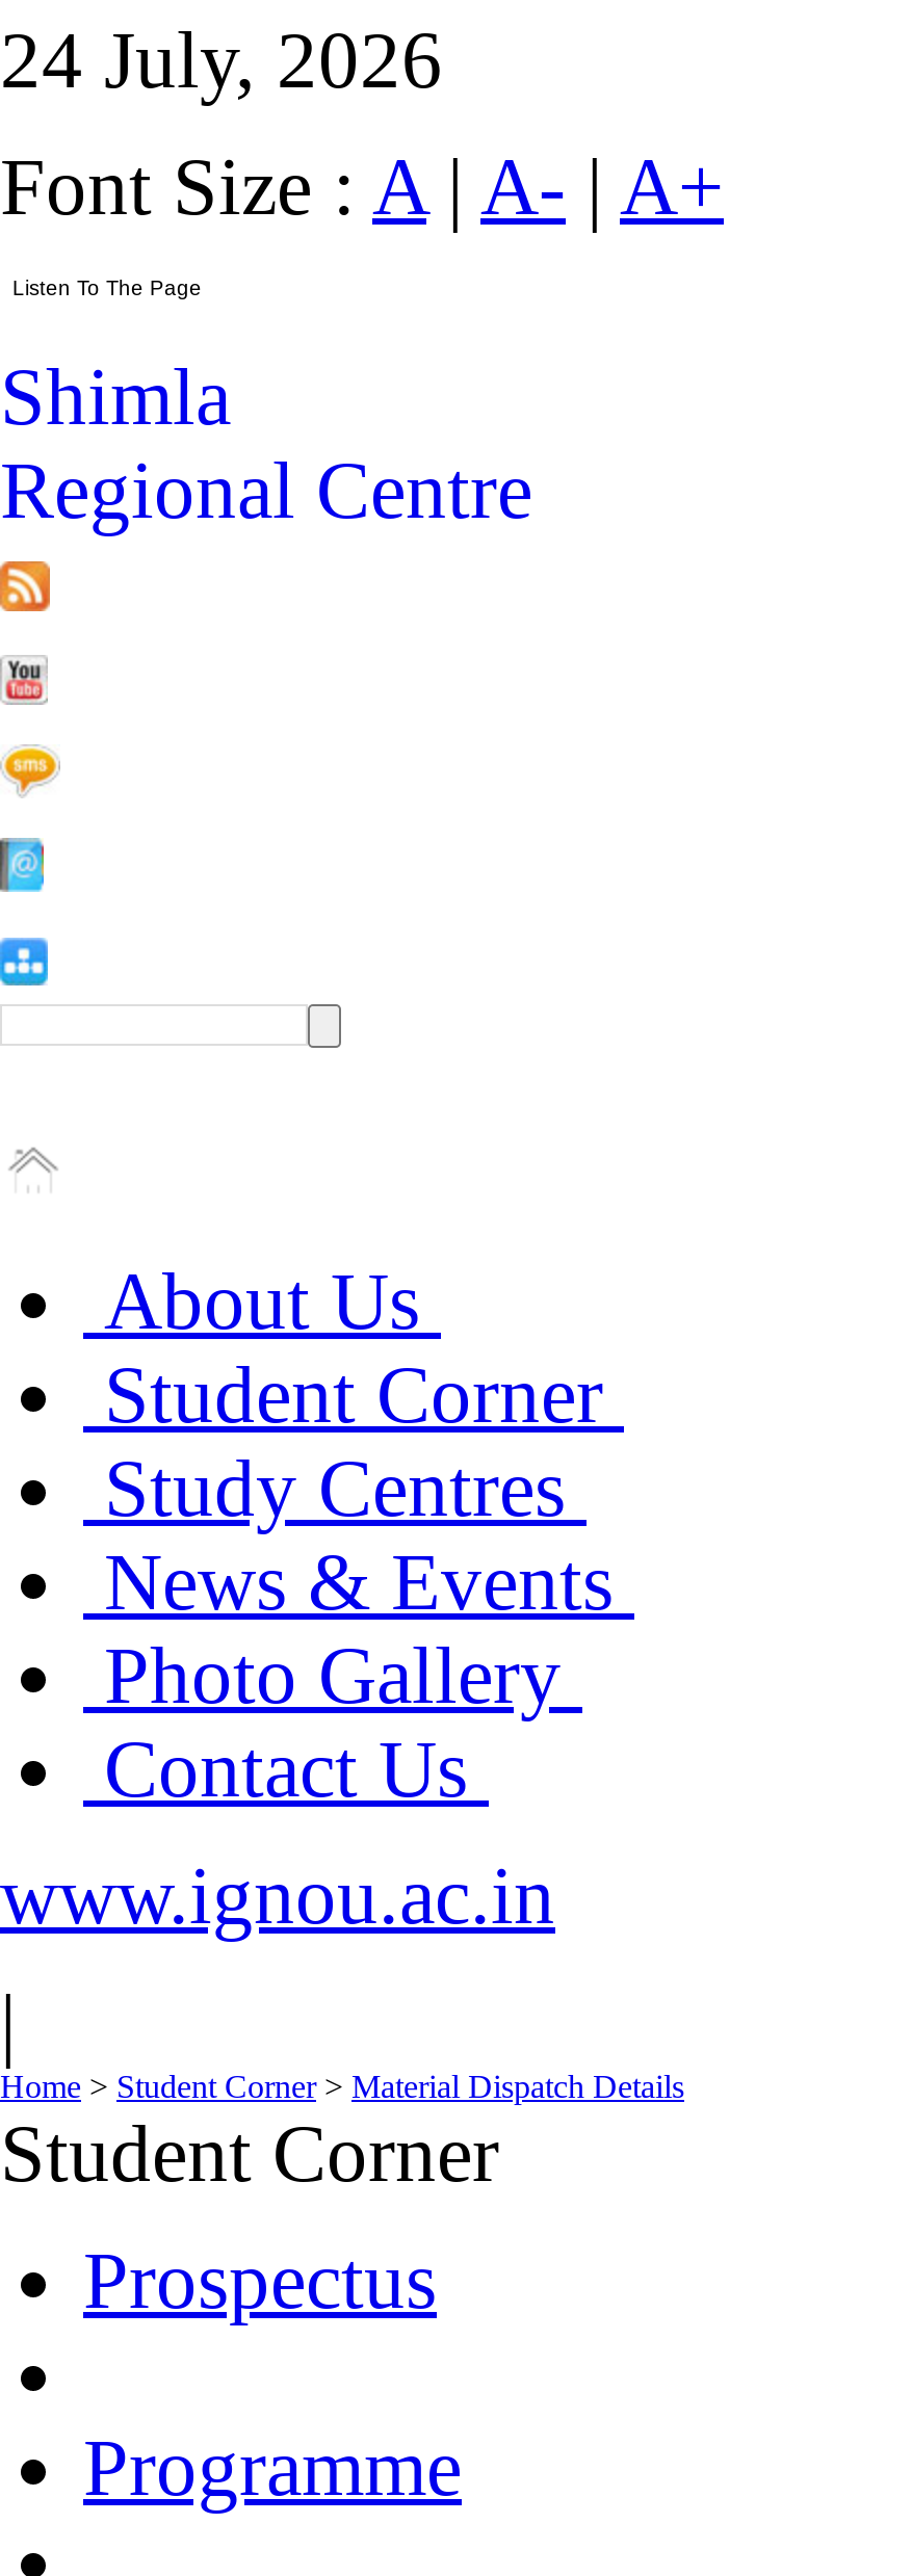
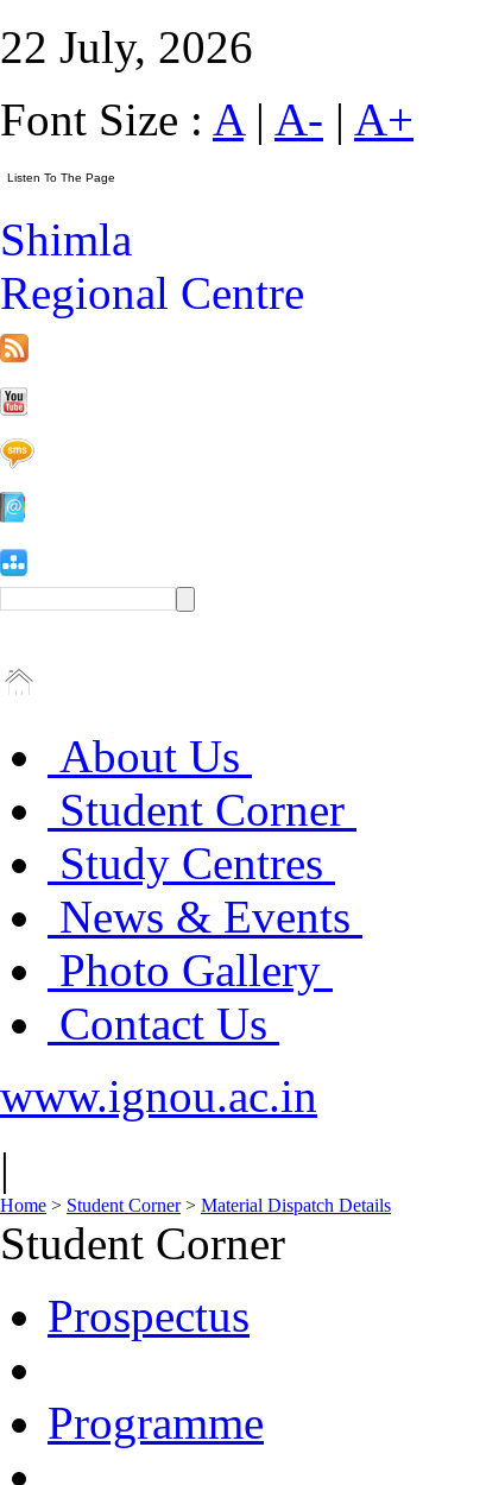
[0,15,443,104] 24 July, 2026 -> [0,21,253,72] 22 July, 2026

